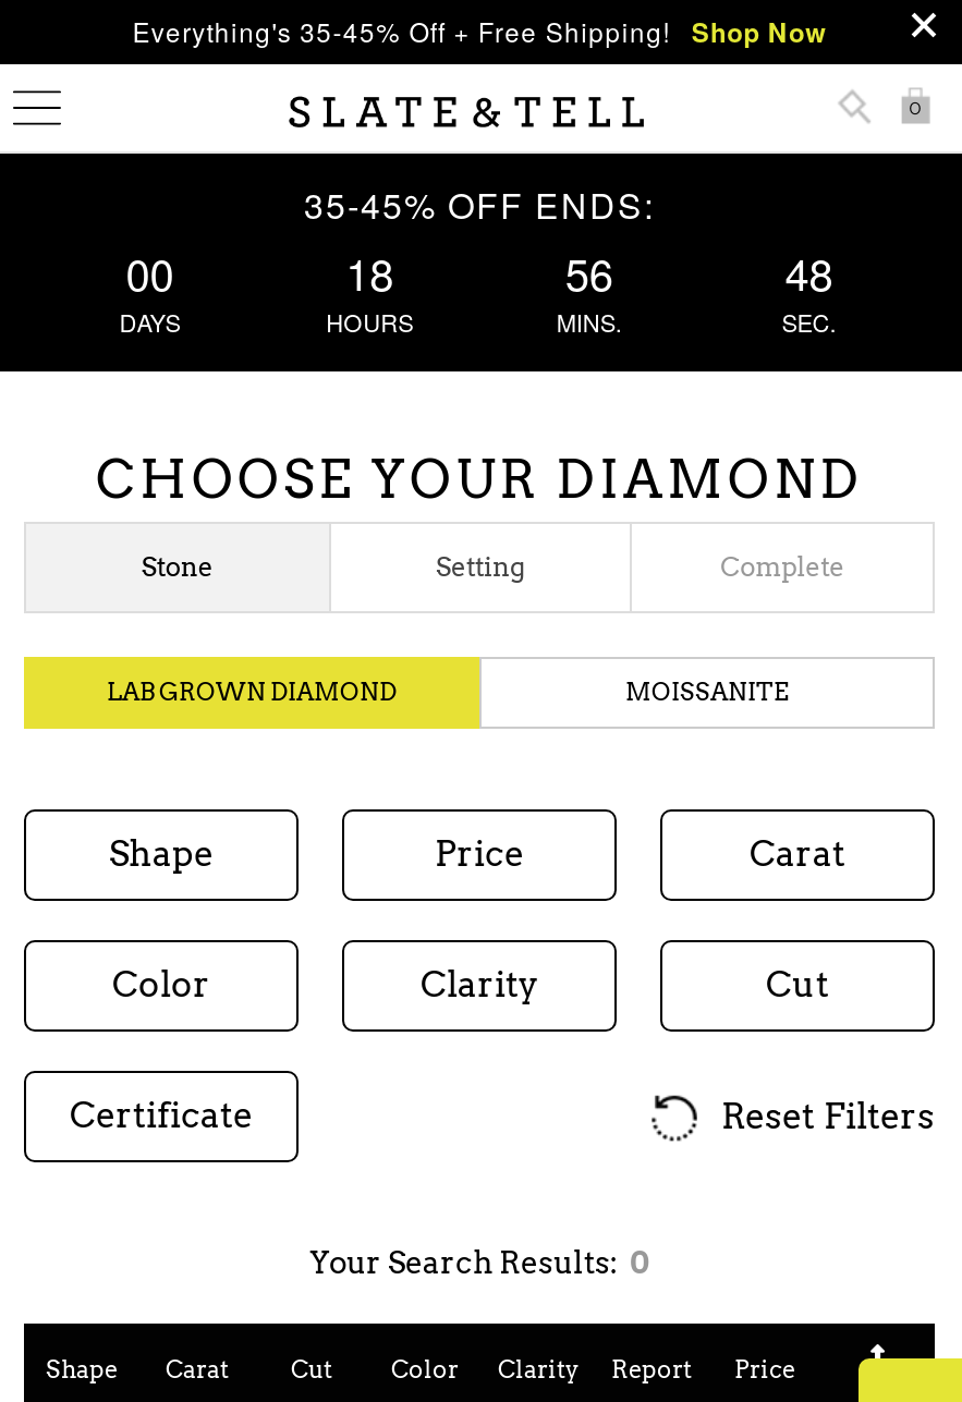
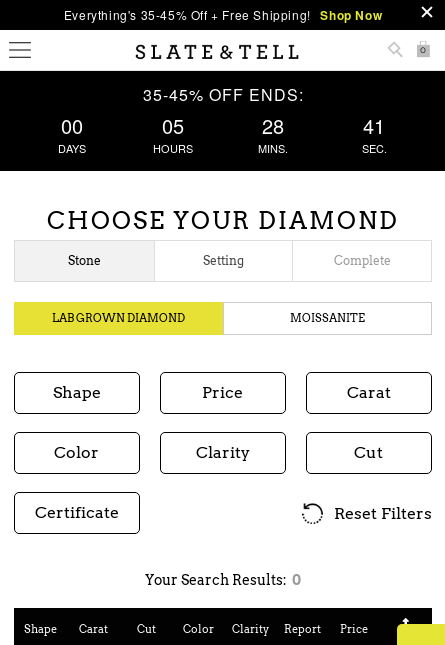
[346,241,394,304] 18 -> [162,111,184,140] 05
[565,241,613,304] 56 -> [262,111,284,140] 28
[785,241,833,304] 48 -> [363,111,385,140] 41

